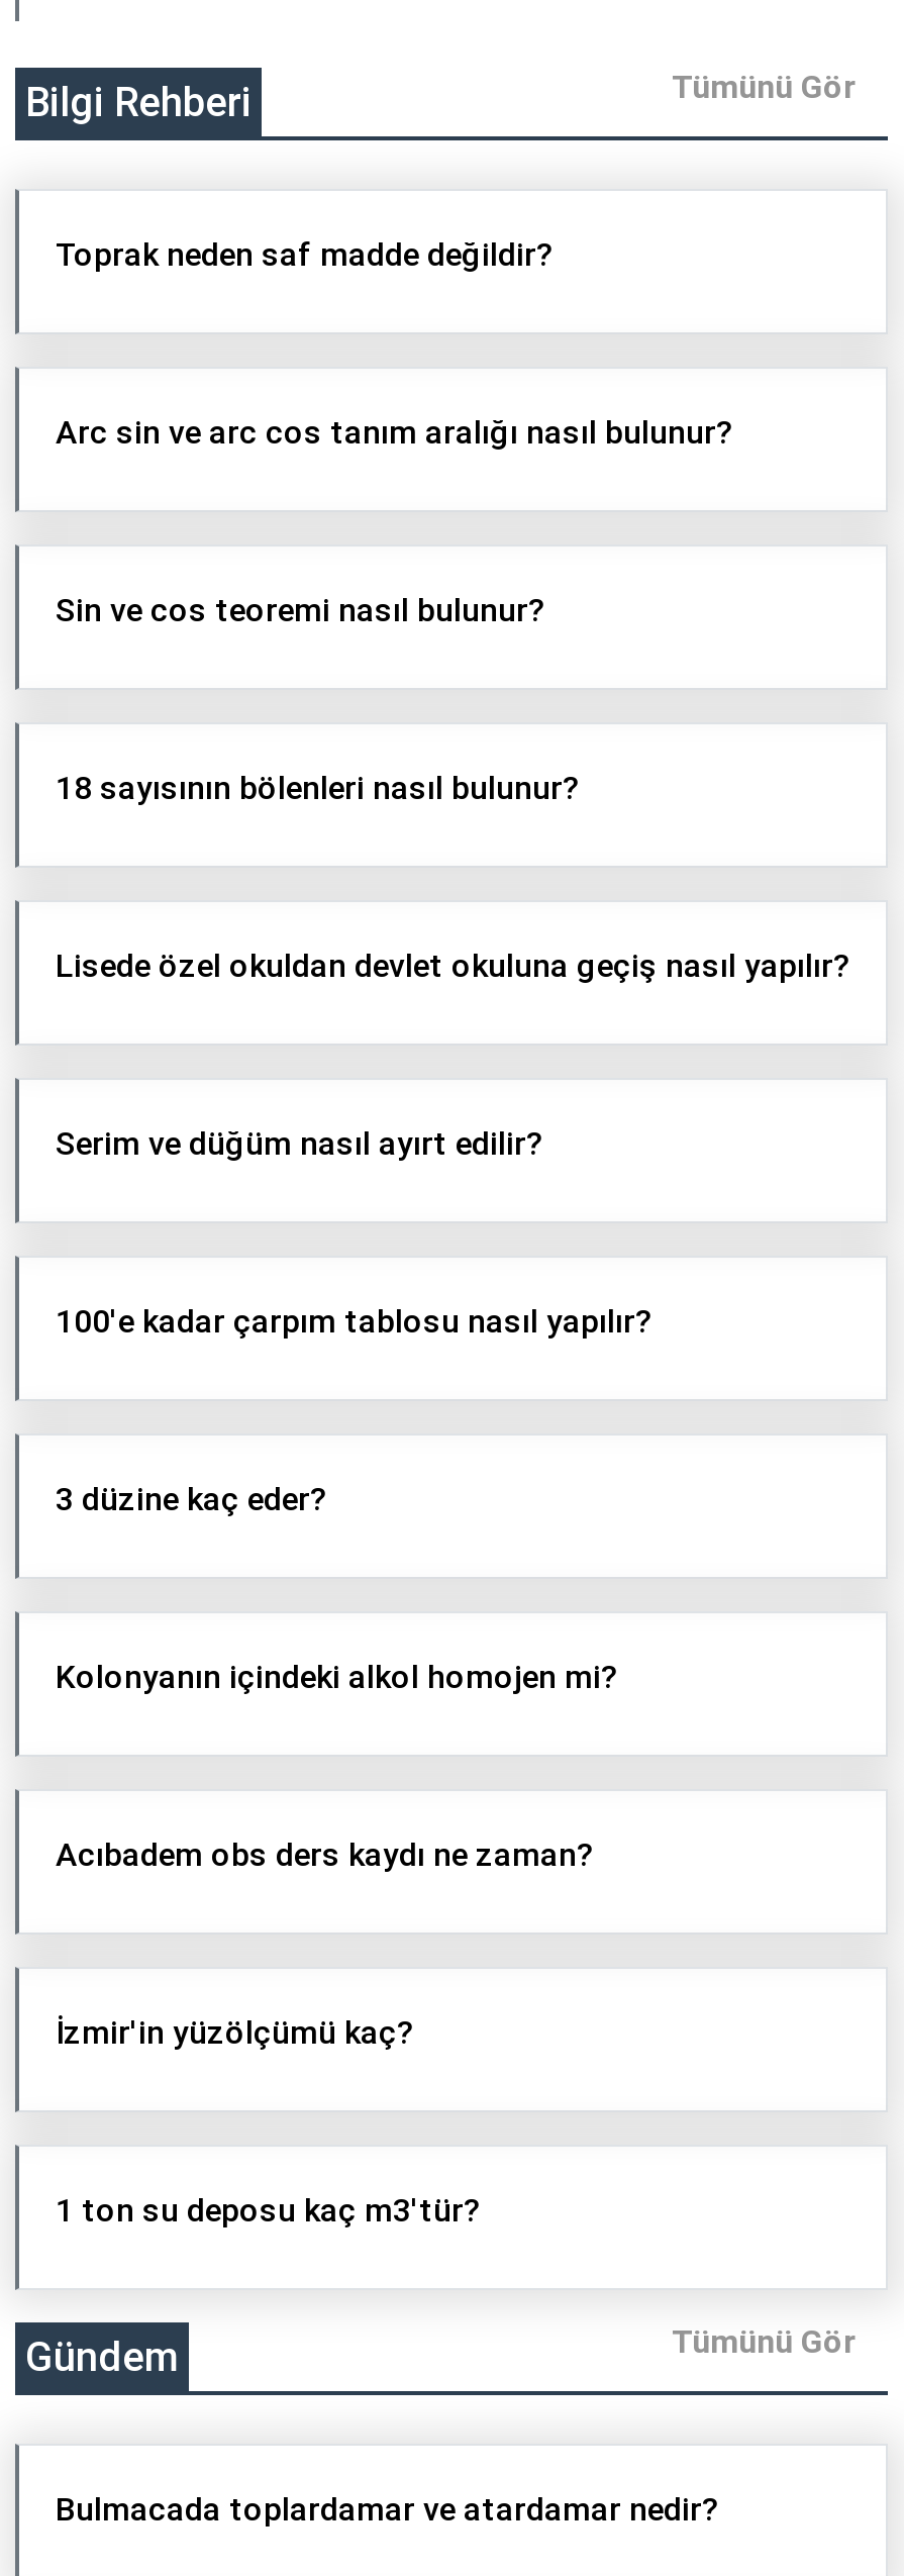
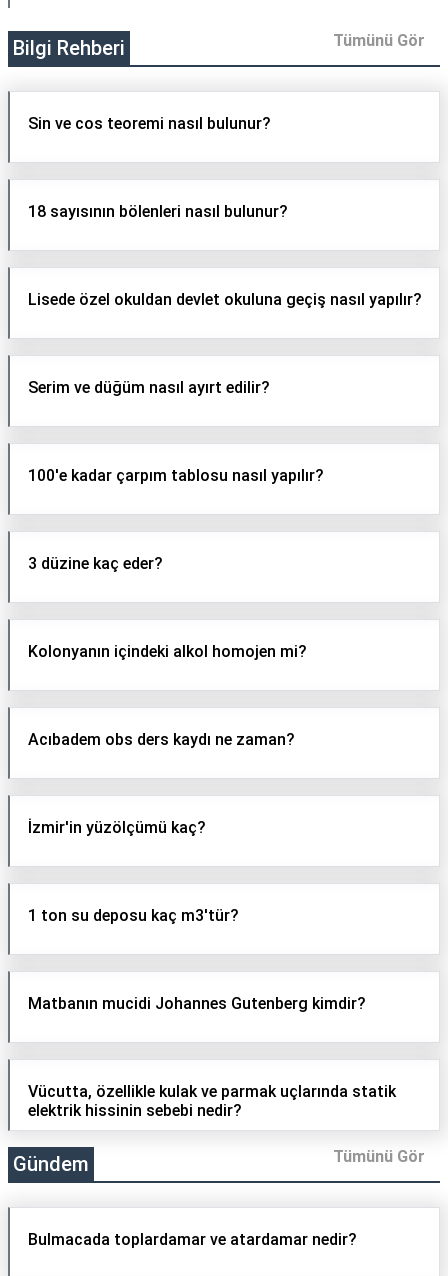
[56,236,555,275] Toprak neden saf madde değildir? -> none
[56,414,734,453] Arc sin ve arc cos tanım aralığı nasıl bulunur? -> none
moved [56,592,851,2231] -> [28,114,422,925]: Sin ve cos teoremi nasıl bulunur? | 18 sayısının bölenleri nasıl bulunur? | Lisede özel okuldan devlet okuluna geçiş nasıl yapılır? | ... | İzmir'in yüzölçümü kaç? | 1 ton su deposu kaç m3'tür?
none -> [28,994,366,1013] Matbanın mucidi Johannes Gutenberg kimdir?
none -> [28,1082,396,1120] Vücutta, özellikle kulak ve parmak uçlarında statik | elektrik hissinin sebebi nedir?

